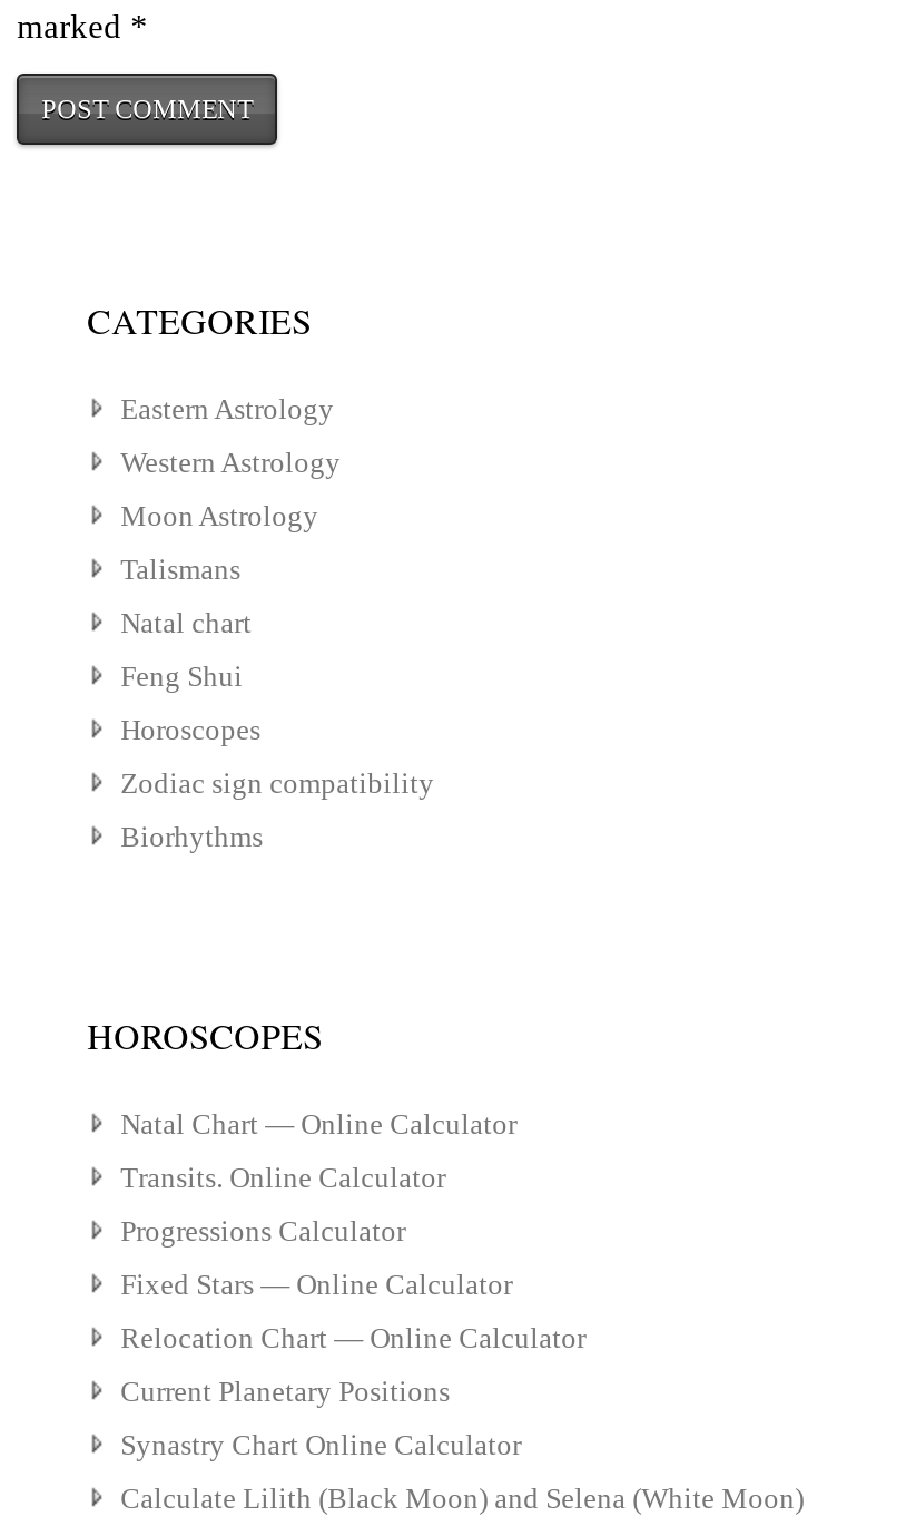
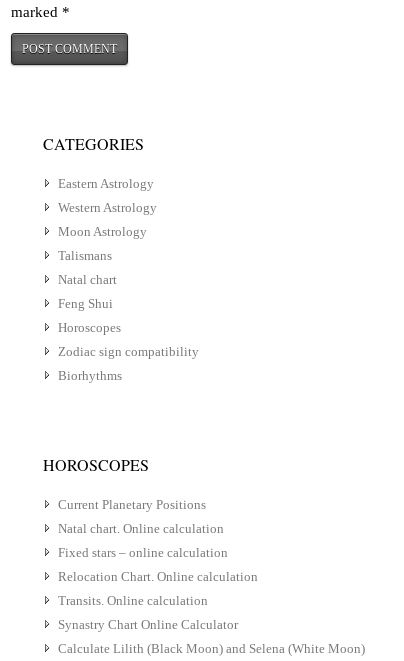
[121,1107,586,1354] Natal Chart — Online Calculator | Transits. Online Calculator | Progressions Calculator | Fixed Stars — Online Calculator | Relocation Chart — Online Calculator -> none
moved [121,1375,450,1408] -> [58,497,206,512]: Current Planetary Positions
none -> [58,521,258,608] Natal chart. Online calculation | Fixed stars – online calculation | Relocation Chart. Online calculation | Transits. Online calculation

